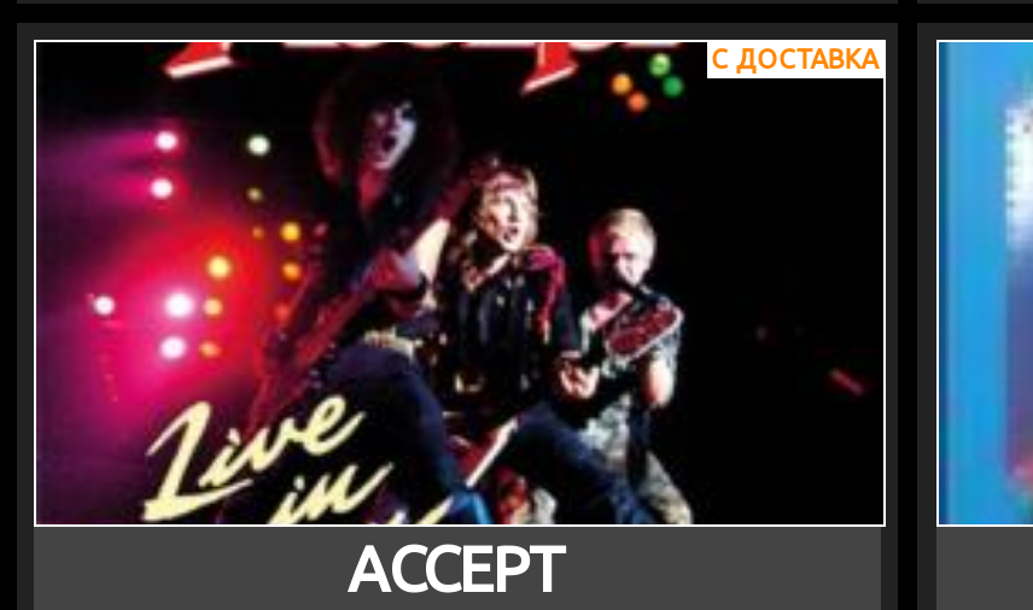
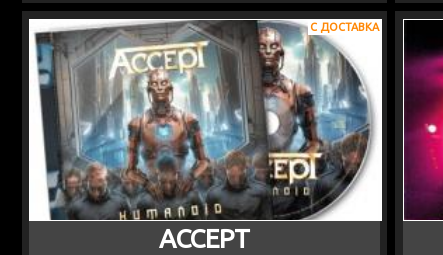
[34,39,883,528] [image] -> [29,18,382,221] [image]
[936,41,1026,526] [image] -> [403,20,440,220] [image]

